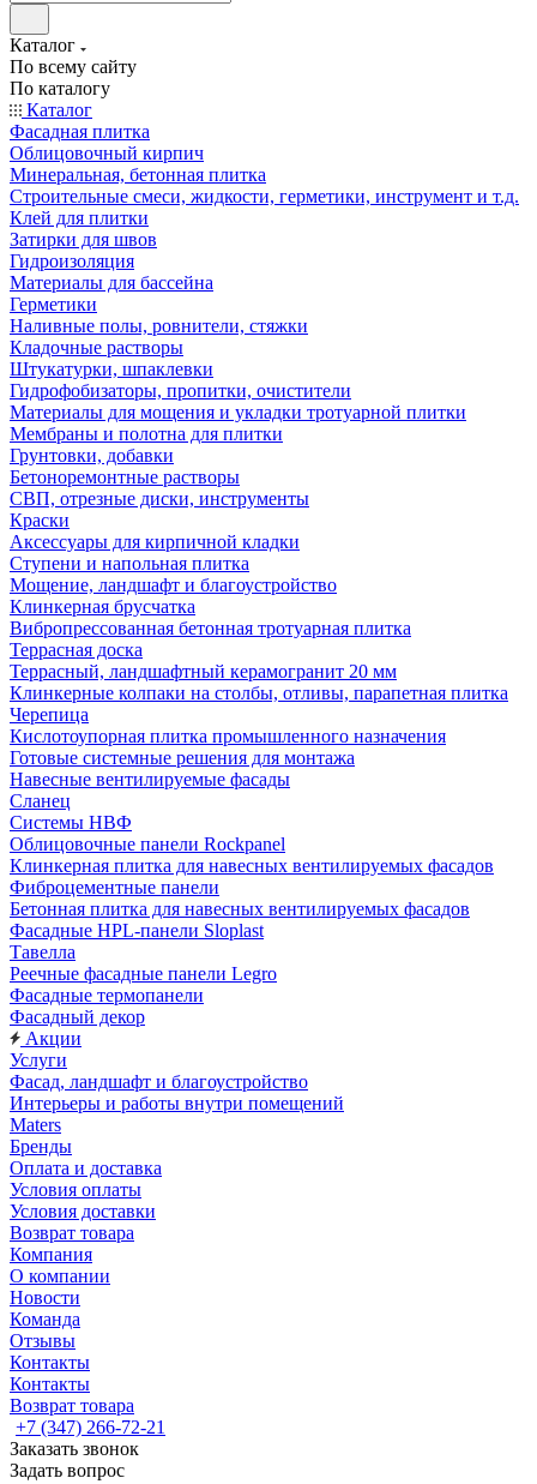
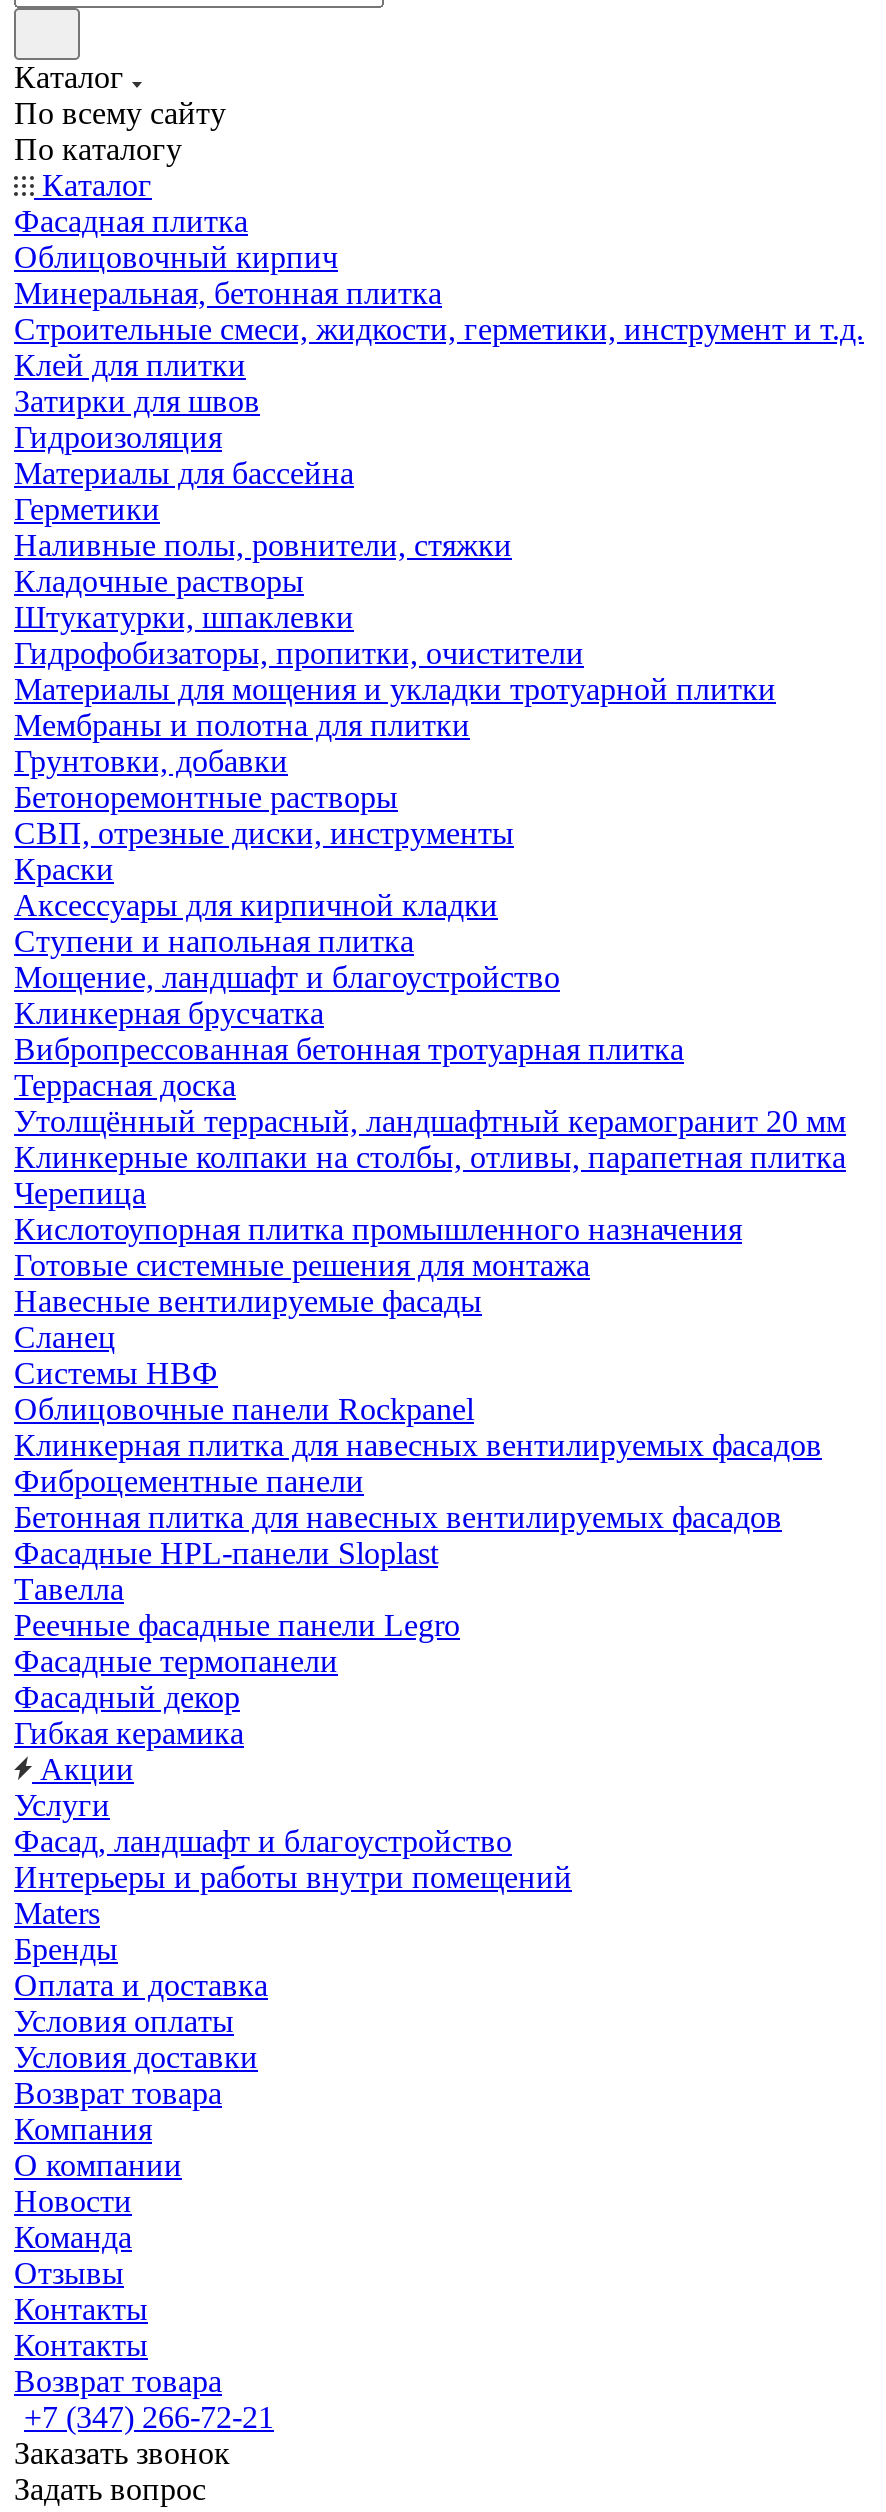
[10,661,397,681] Террасный, ландшафтный керамогранит 20 мм -> [14,1104,846,1138] Утолщённый террасный, ландшафтный керамогранит 20 мм
none -> [14,1716,244,1750] Гибкая керамика

